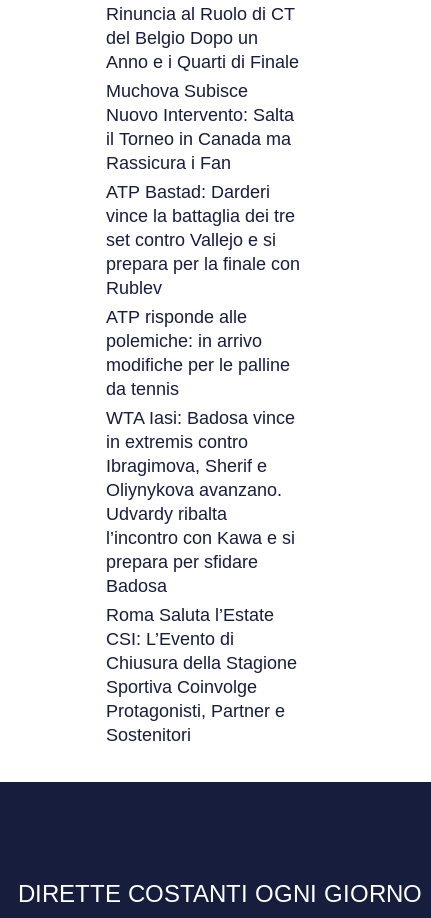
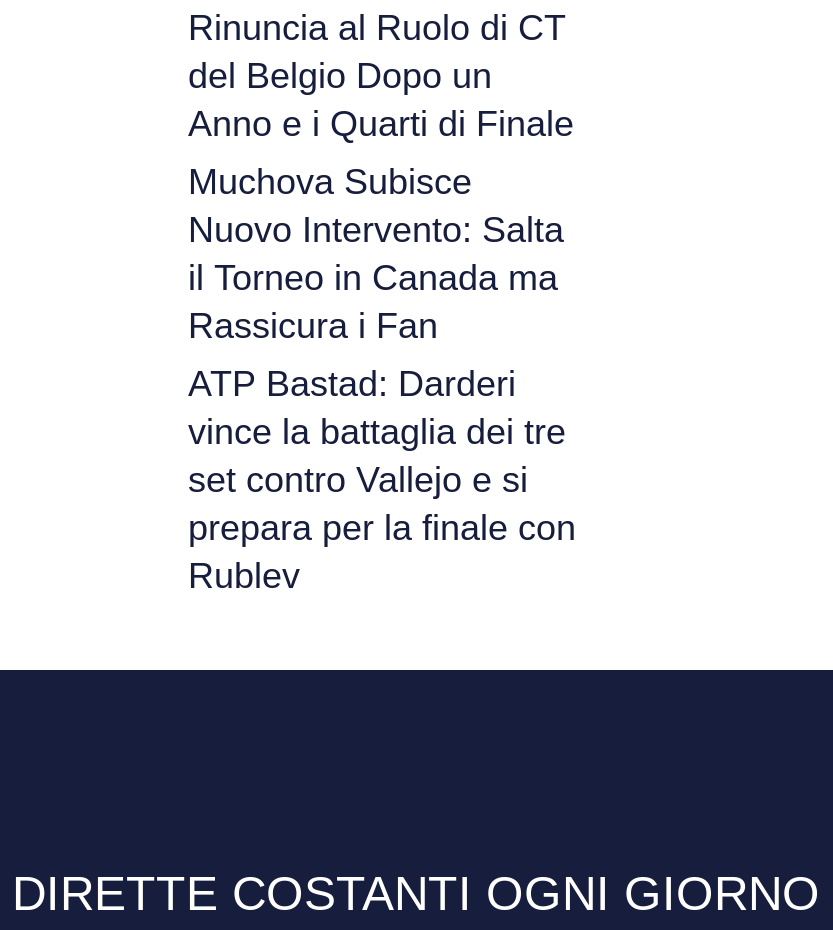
[106,307,297,745] ATP risponde alle | polemiche: in arrivo | modifiche per le palline | da tennis | WTA Iasi: Badosa vince | in extremis contro | Ibragimova, Sherif e | Oliynykova avanzano. | Udvardy ribalta | l’incontro con Kawa e si | prepara per sfidare | Badosa | Roma Saluta l’Estate | CSI: L’Evento di | Chiusura della Stagione | Sportiva Coinvolge | Protagonisti, Partner e | Sostenitori -> none

